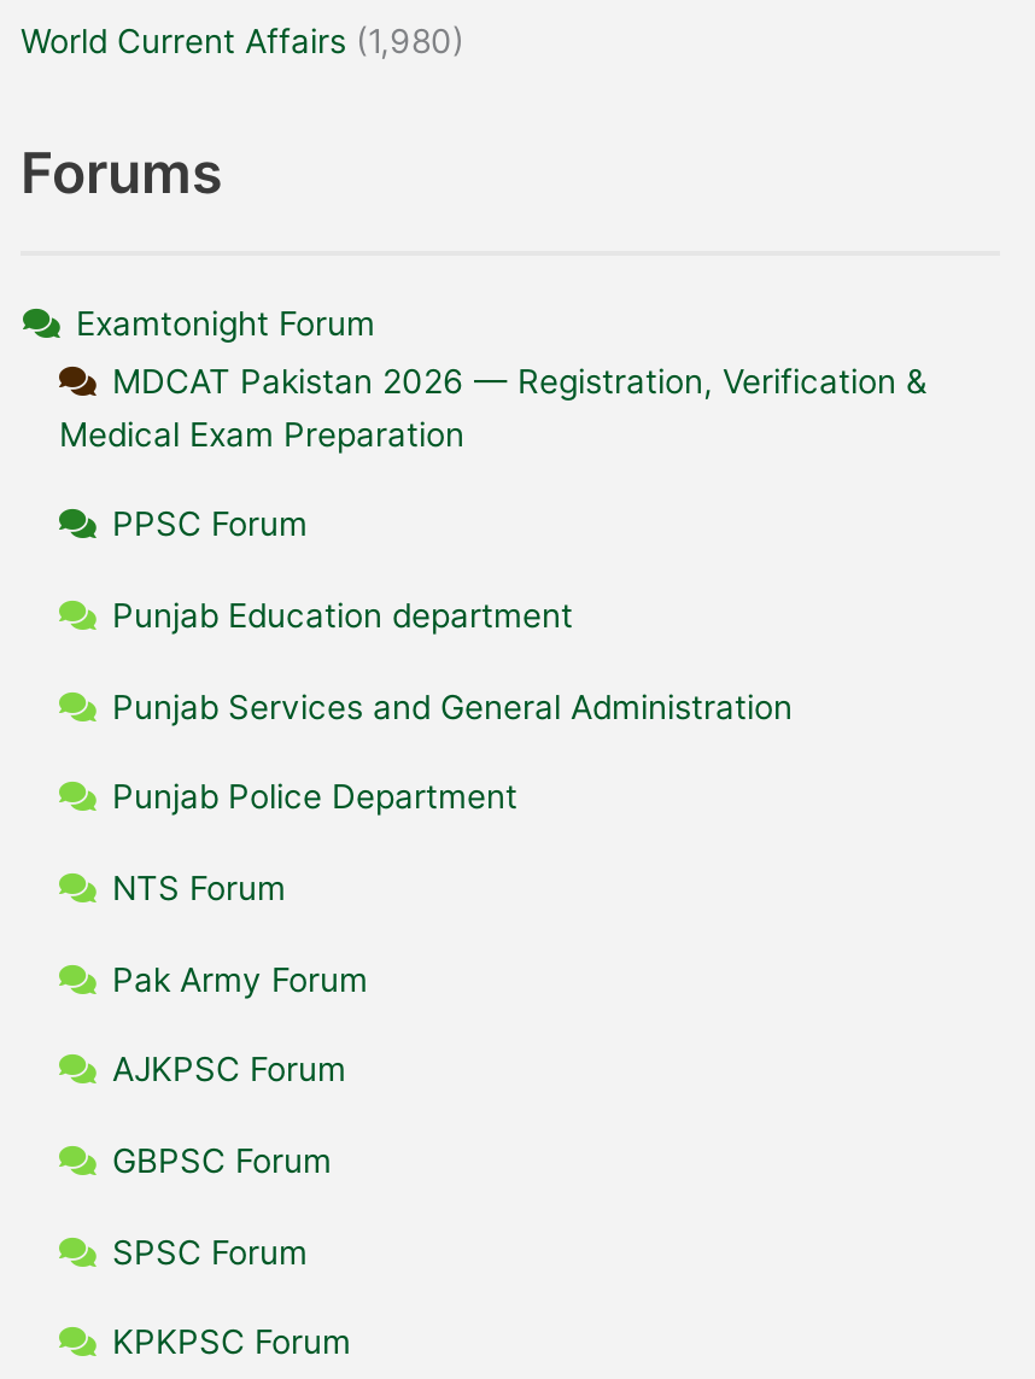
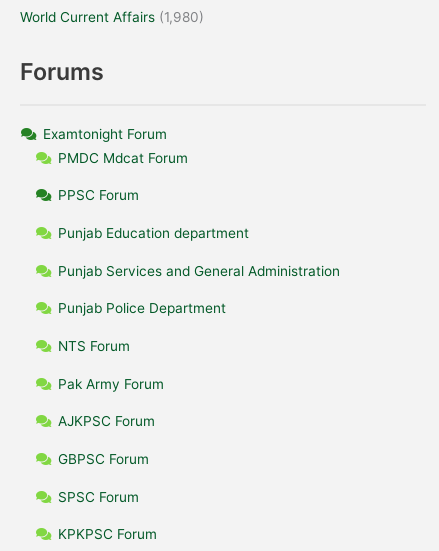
[59,361,928,452] MDCAT Pakistan 2026 — Registration, Verification & | Medical Exam Preparation -> [58,149,188,165] PMDC Mdcat Forum

